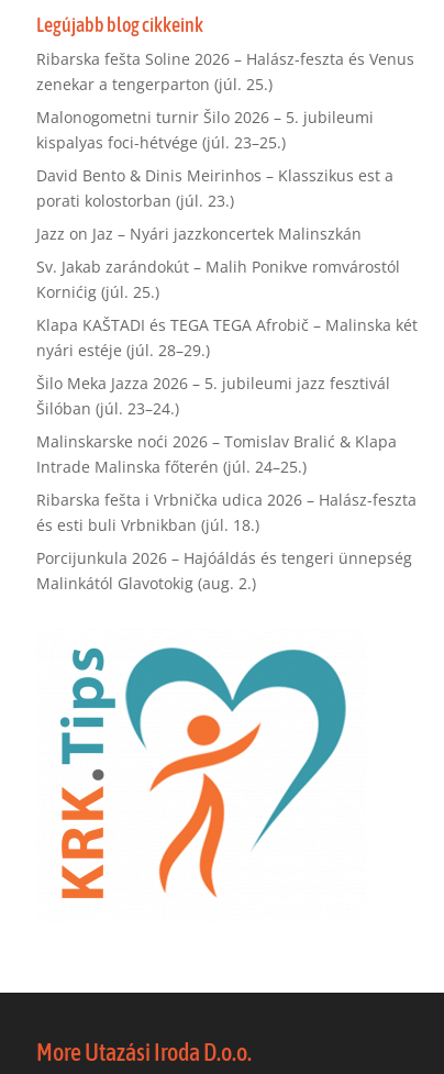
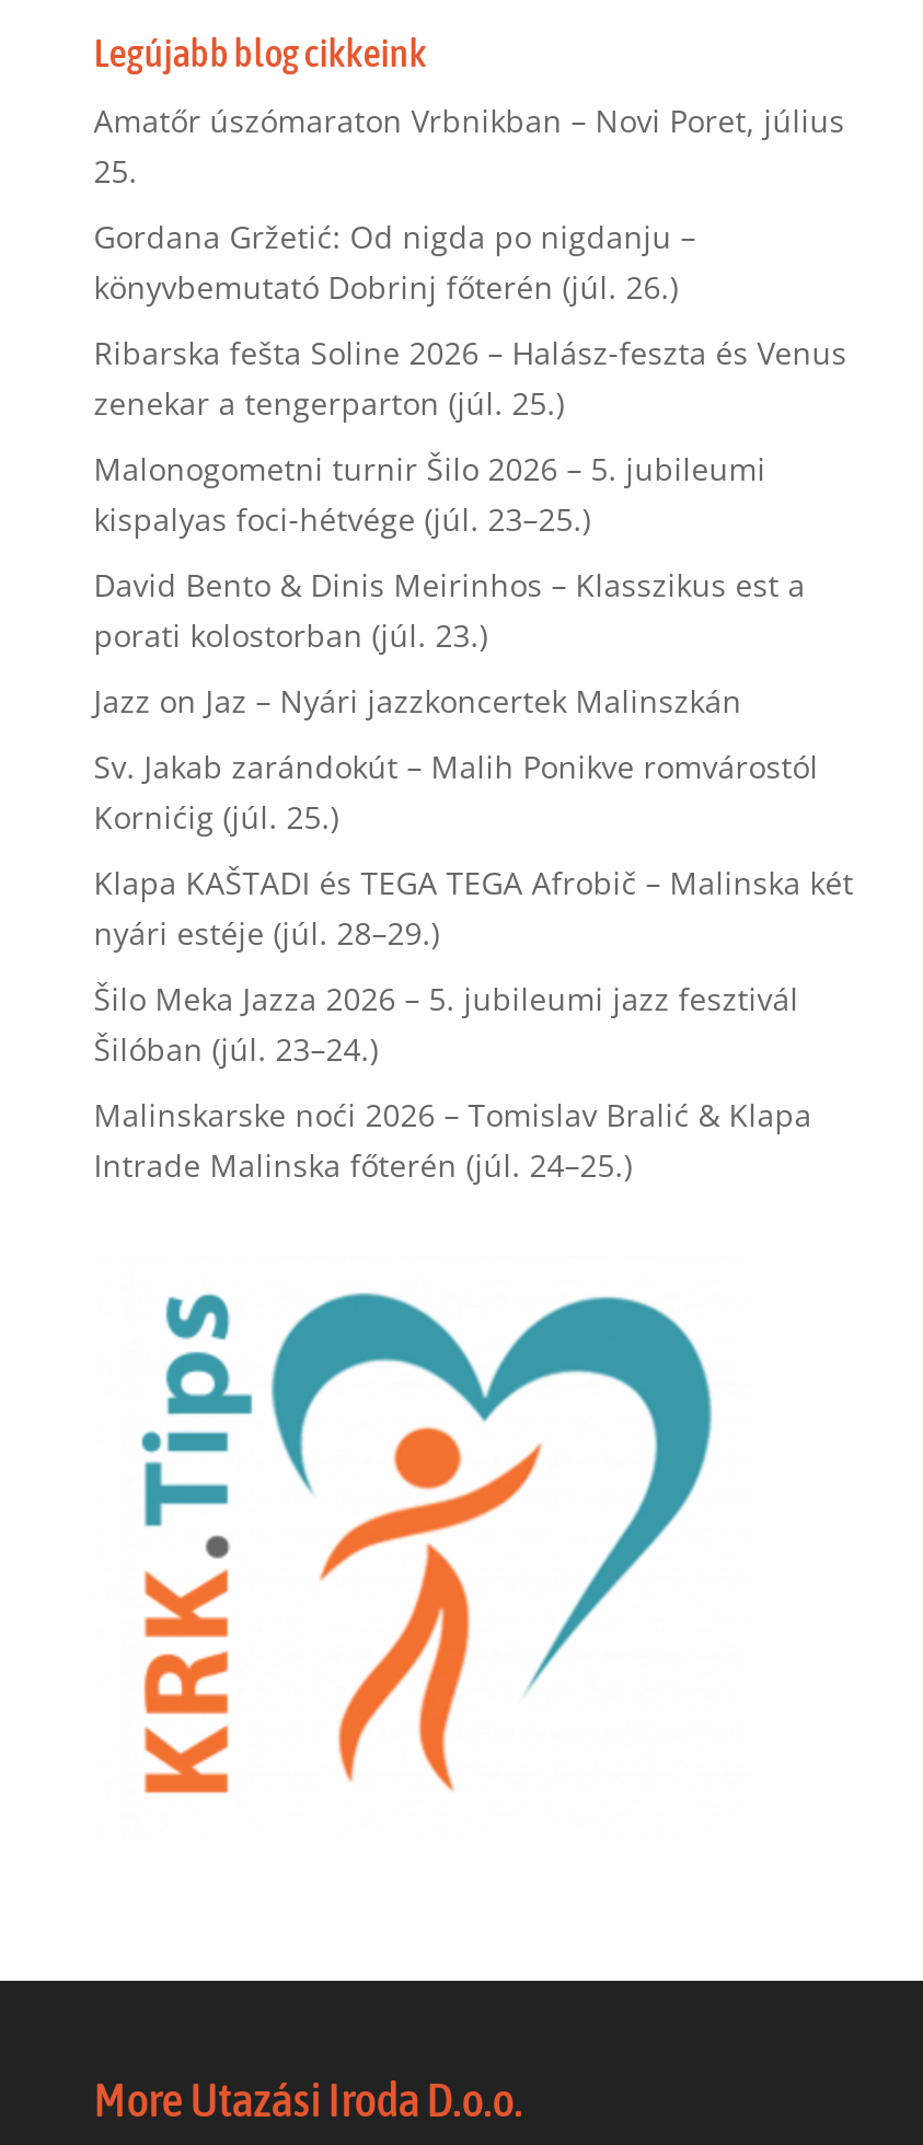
none -> [94,101,845,309] Amatőr úszómaraton Vrbnikban – Novi Poret, július | 25. | Gordana Gržetić: Od nigda po nigdanju – | könyvbemutató Dobrinj főterén (júl. 26.)
moved [36,48,417,477] -> [94,333,854,1187]: Ribarska fešta Soline 2026 – Halász-feszta és Venus | zenekar a tengerparton (júl. 25.) | Malonogometni turnir Šilo 2026 – 5. jubileumi | ... | Malinskarske noći 2026 – Tomislav Bralić & Klapa | Intrade Malinska főterén (júl. 24–25.)
[36,489,416,593] Ribarska fešta i Vrbnička udica 2026 – Halász-feszta | és esti buli Vrbnikban (júl. 18.) | Porcijunkula 2026 – Hajóáldás és tengeri ünnepség | Malinkától Glavotokig (aug. 2.) -> none

